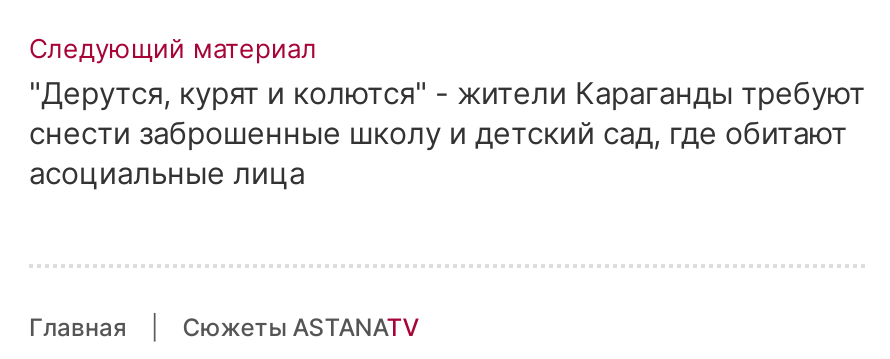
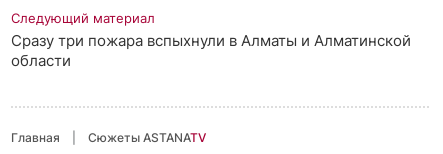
[29,74,865,192] "Дерутся, курят и колются" - жители Караганды требуют | снести заброшенные школу и детский сад, где обитают | асоциальные лица -> [11,30,411,69] Сразу три пожара вспыхнули в Алматы и Алматинской | области

